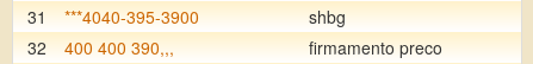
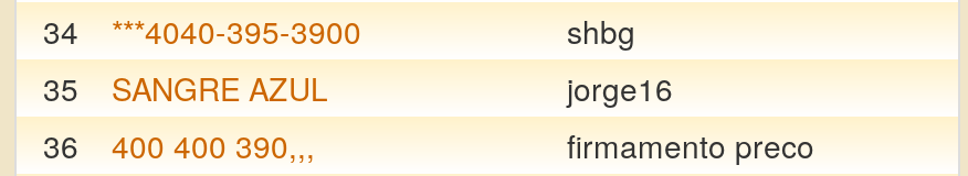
[27,5,199,28] 31 ***4040-395-3900 -> [43,9,361,53] 34 ***4040-395-3900
[27,36,47,59] 32 -> [43,66,673,167] 35 | SANGRE AZUL | jorge16 | 36

